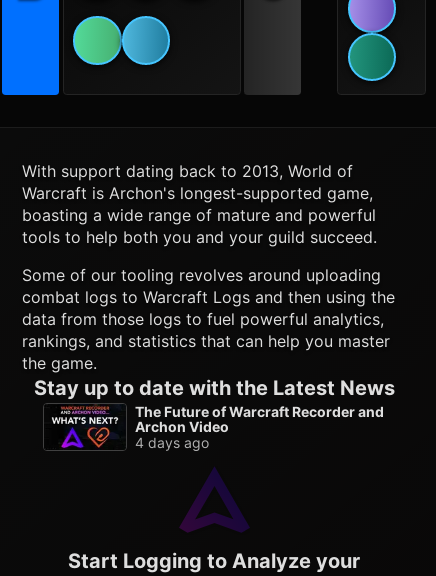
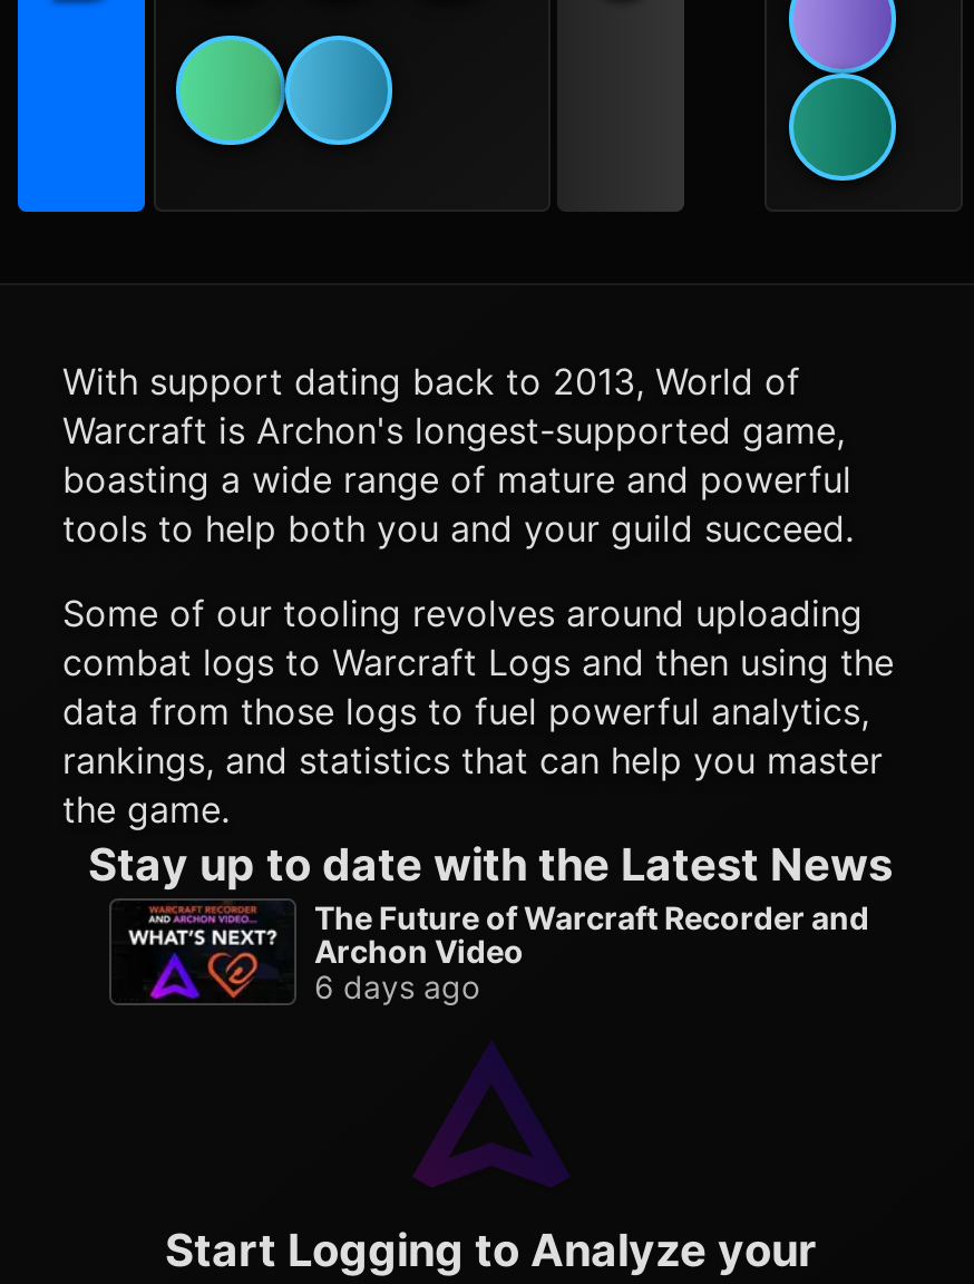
[135,434,209,451] 4 days ago -> [314,968,479,1006] 6 days ago

